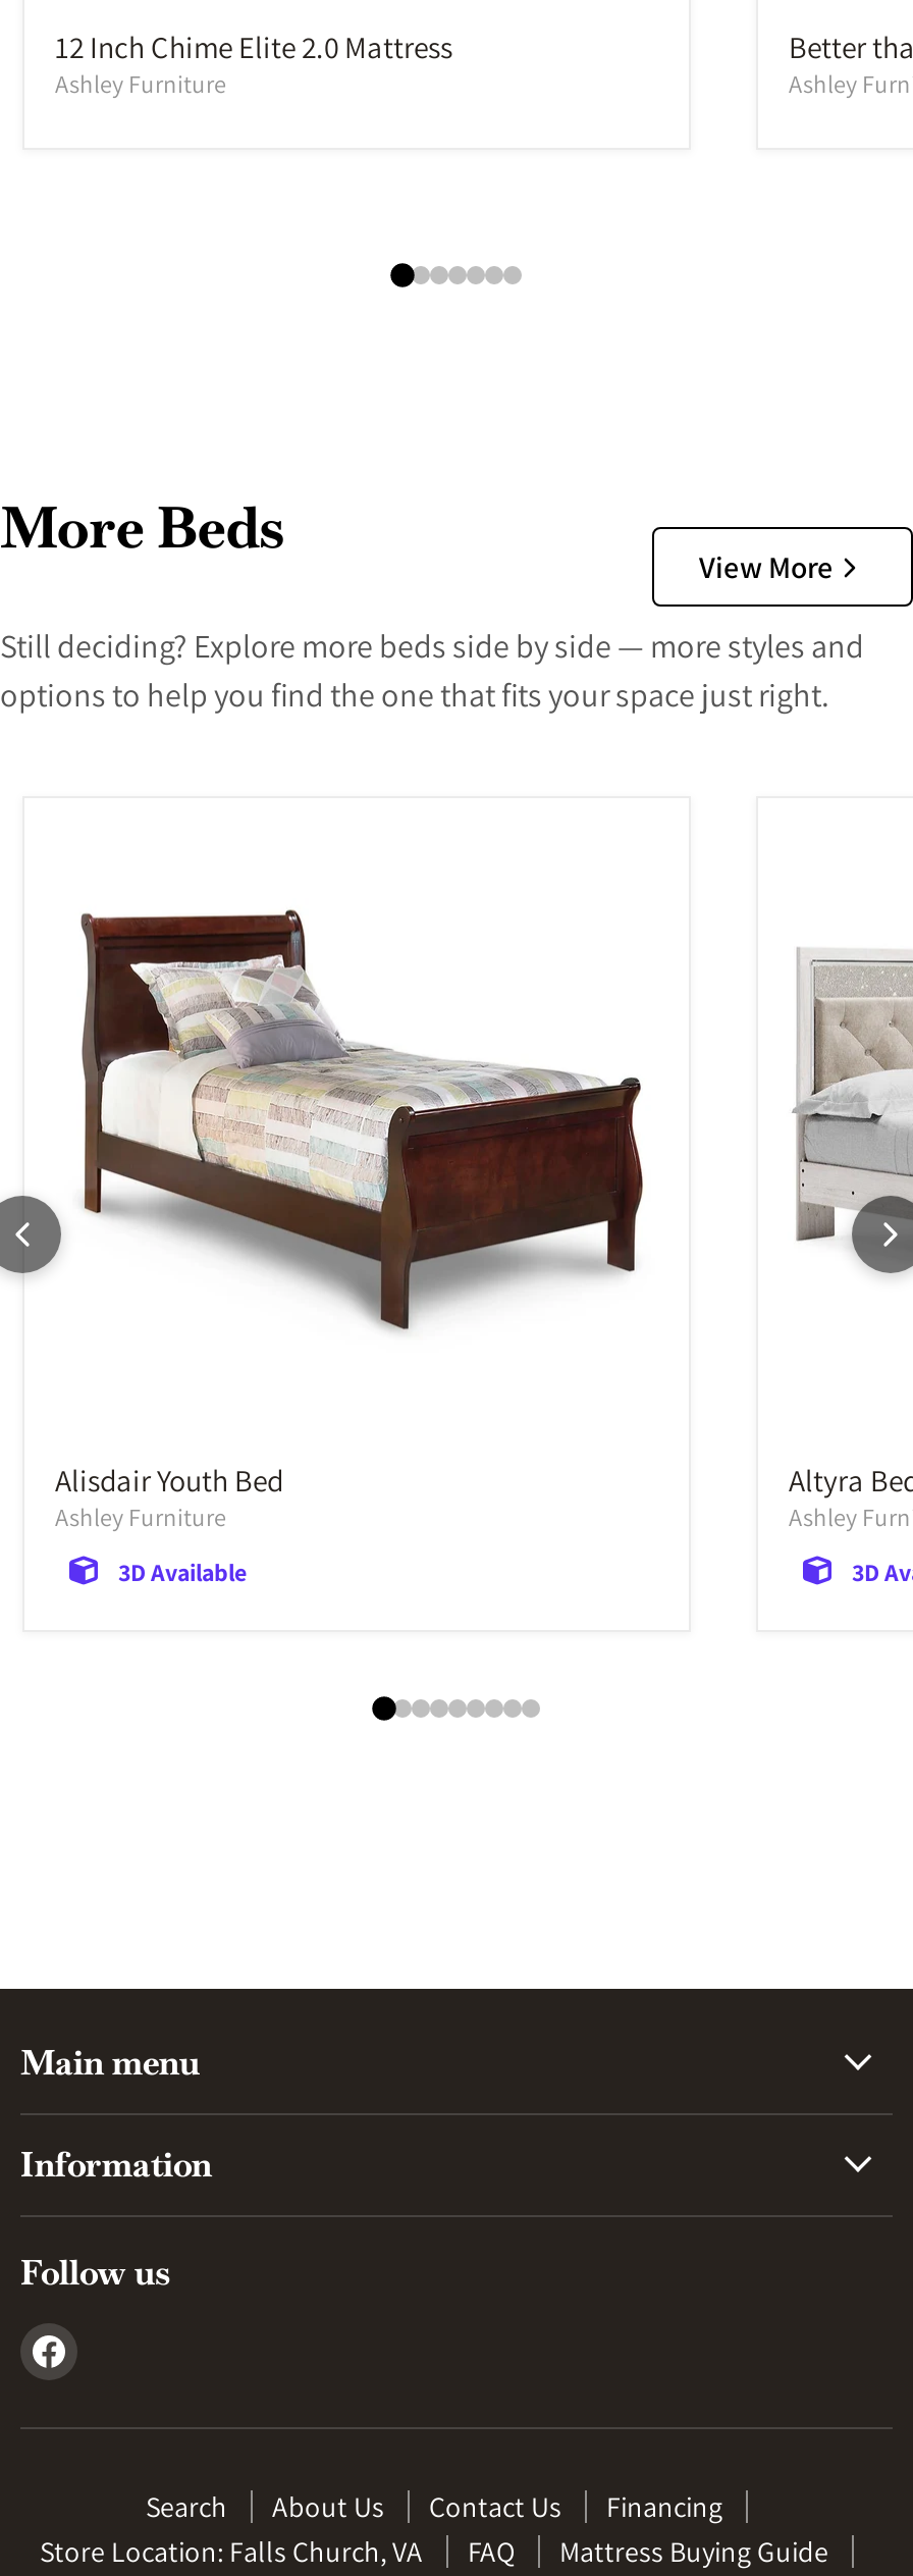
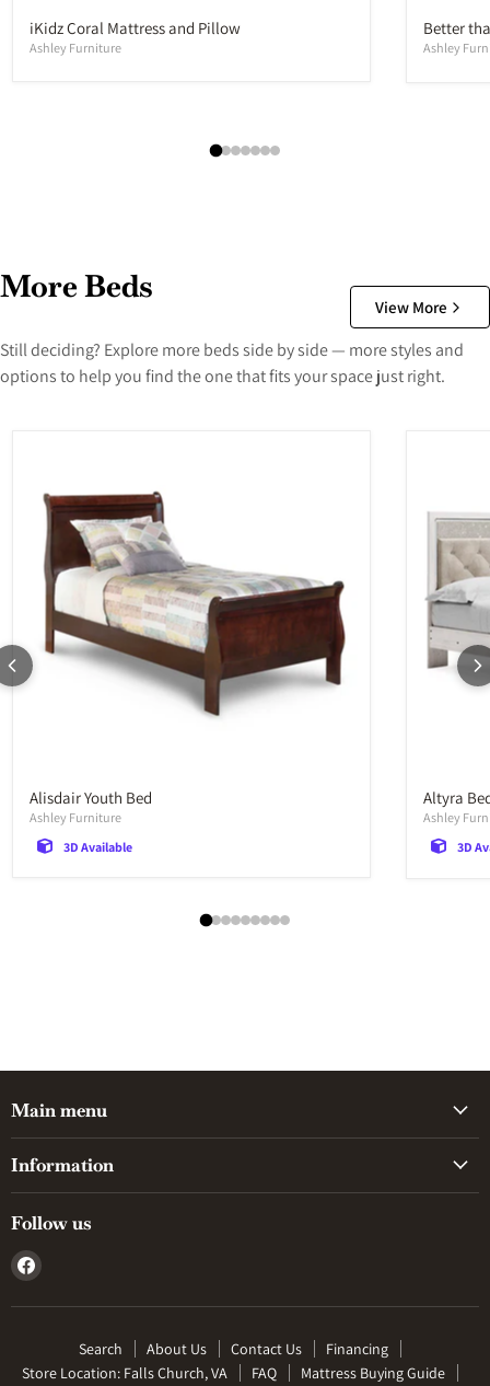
[55,27,452,66] 12 Inch Chime Elite 2.0 Mattress -> [30,17,241,38] iKidz Coral Mattress and Pillow

